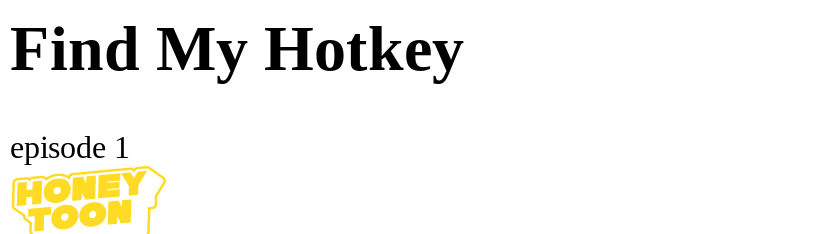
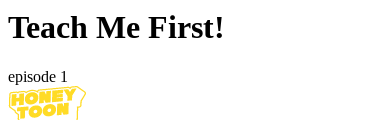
[10,13,464,85] Find My Hotkey -> [8,9,225,45] Teach Me First!

